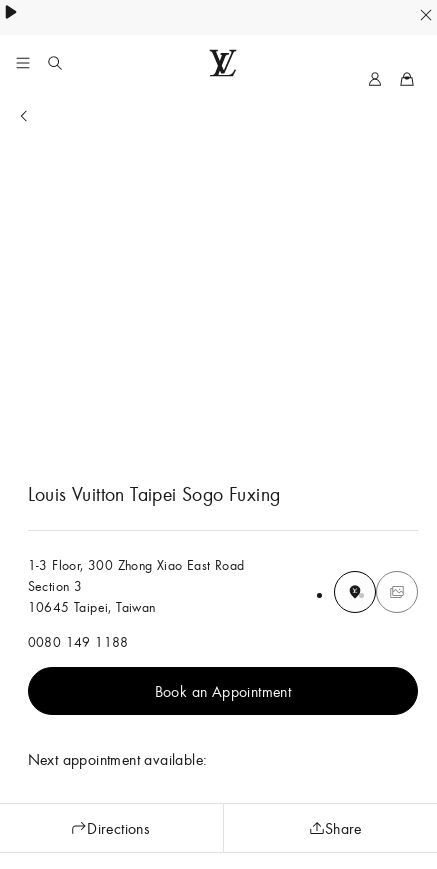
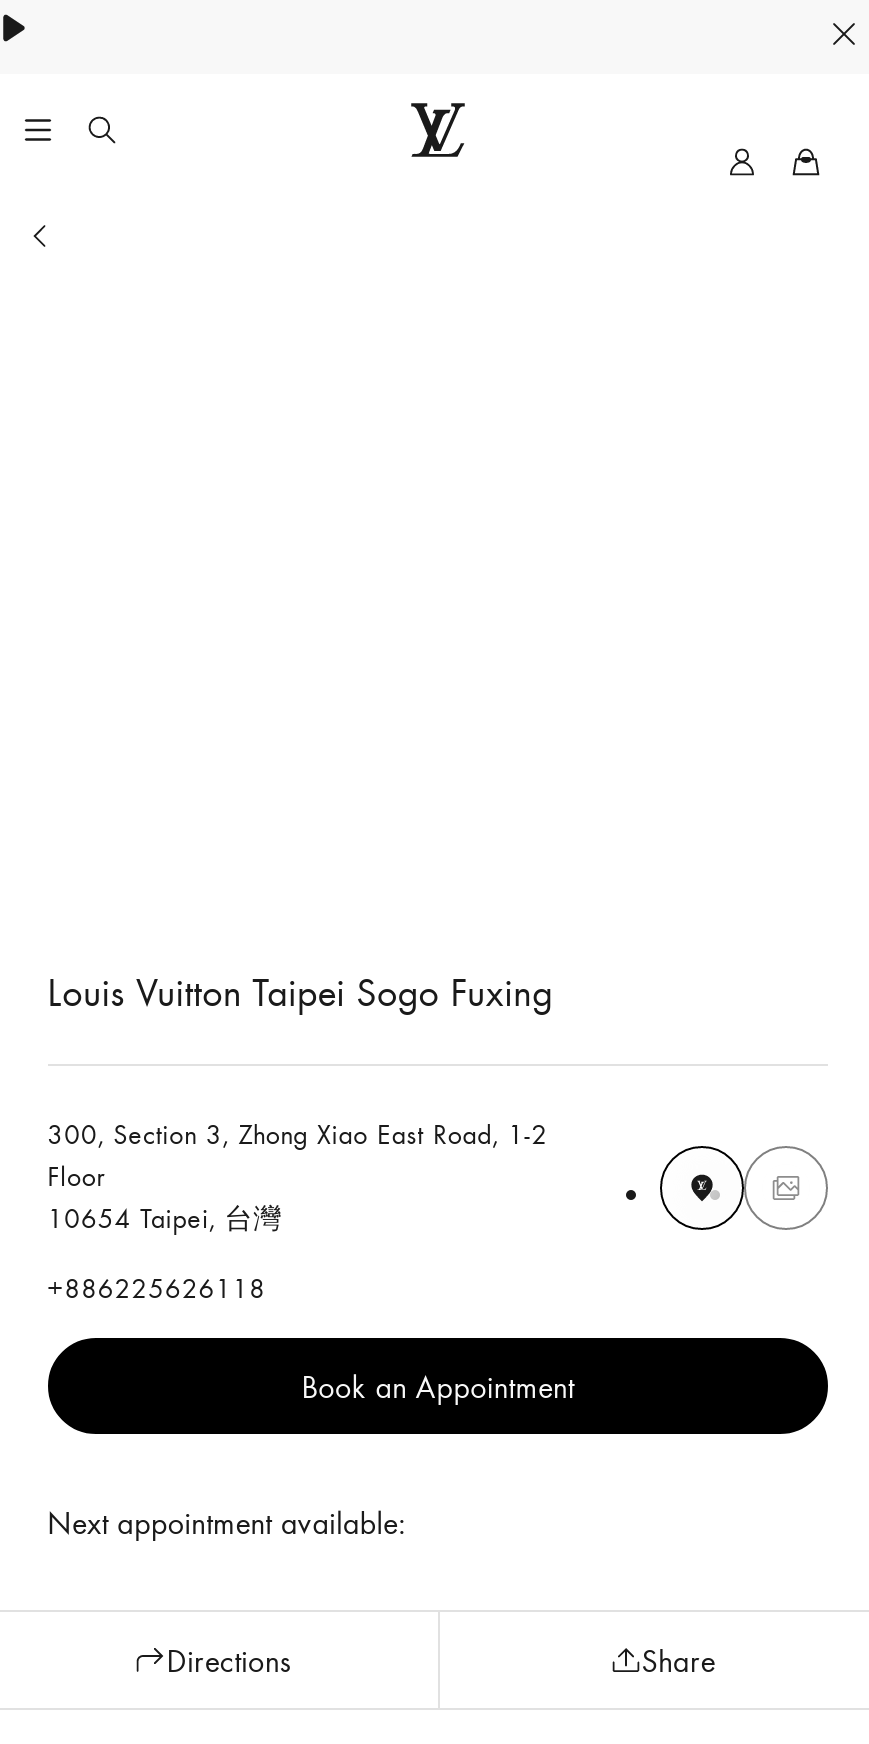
[28,556,245,616] 1-3 Floor, 300 Zhong Xiao East Road | Section 3 | 10645 Taipei, Taiwan -> [47,1116,548,1236] 300, Section 3, Zhong Xiao East Road, 1-2 | Floor | 10654 Taipei, 台灣
[28,633,129,651] 0080 149 1188 -> [47,1270,266,1306] +886225626118

